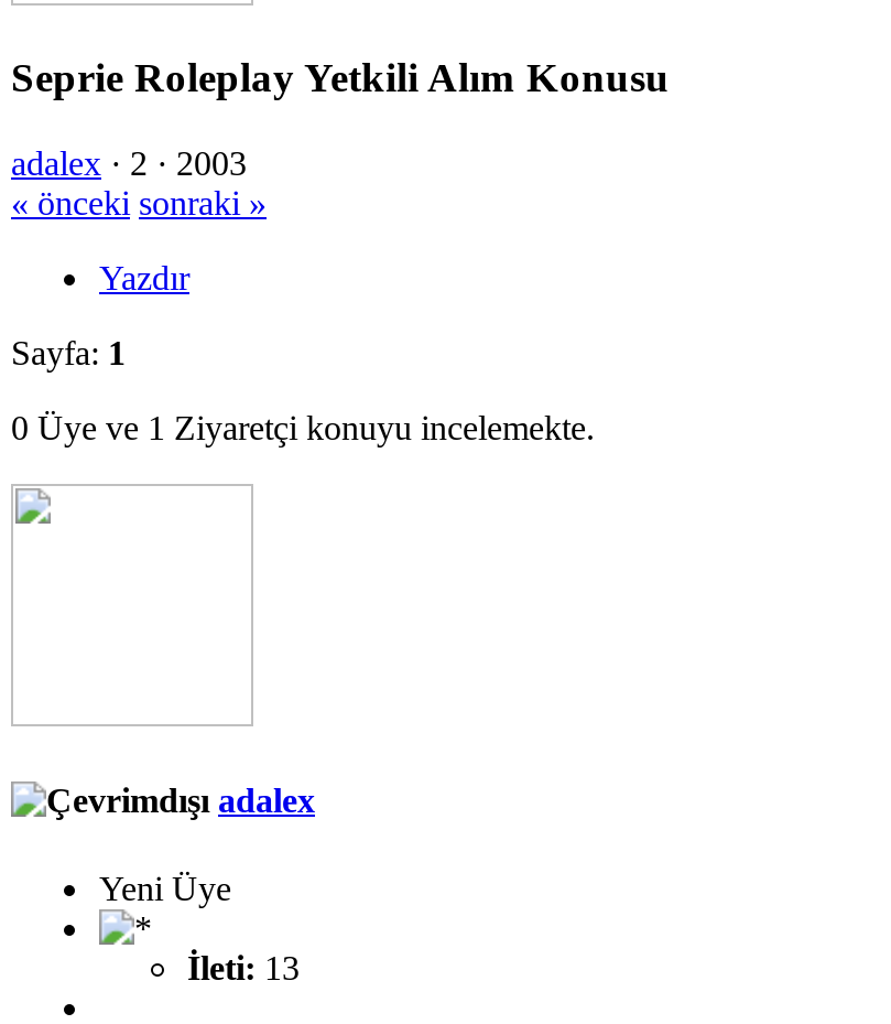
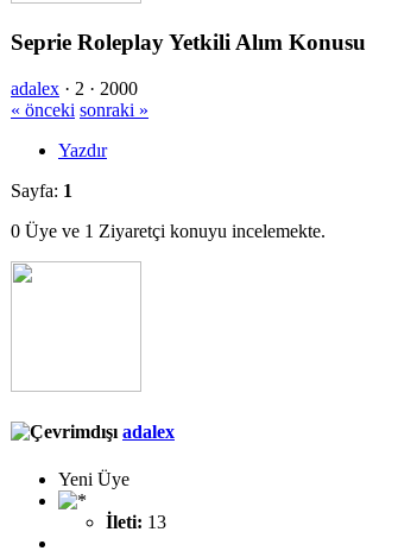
[11,144,247,182] adalex · 2 · 2003 -> [11,78,138,99] adalex · 2 · 2000

